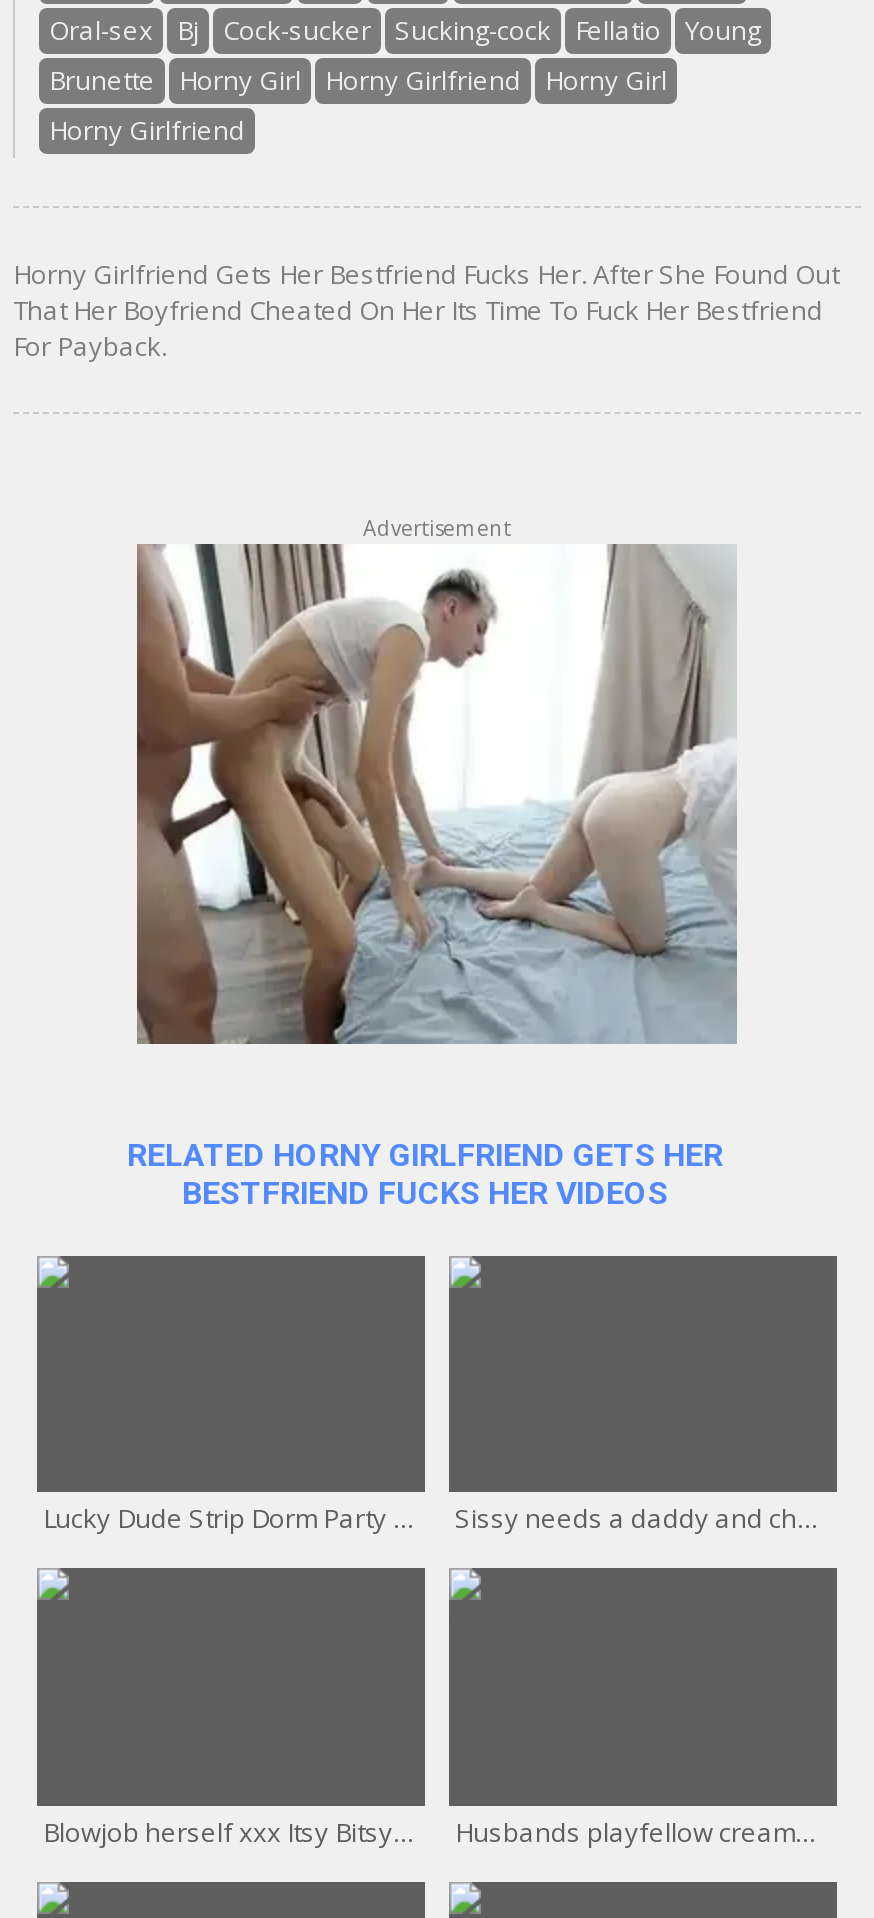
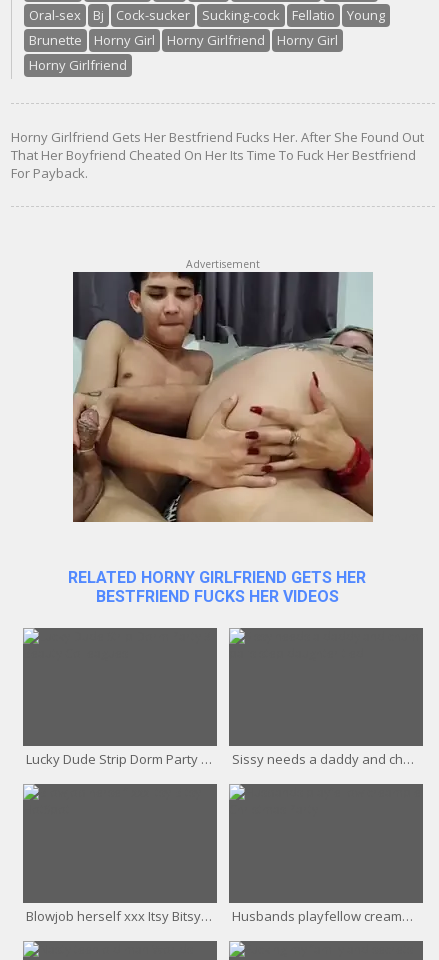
[135,542,739,1046] [image] -> [72,271,374,523] [image]

